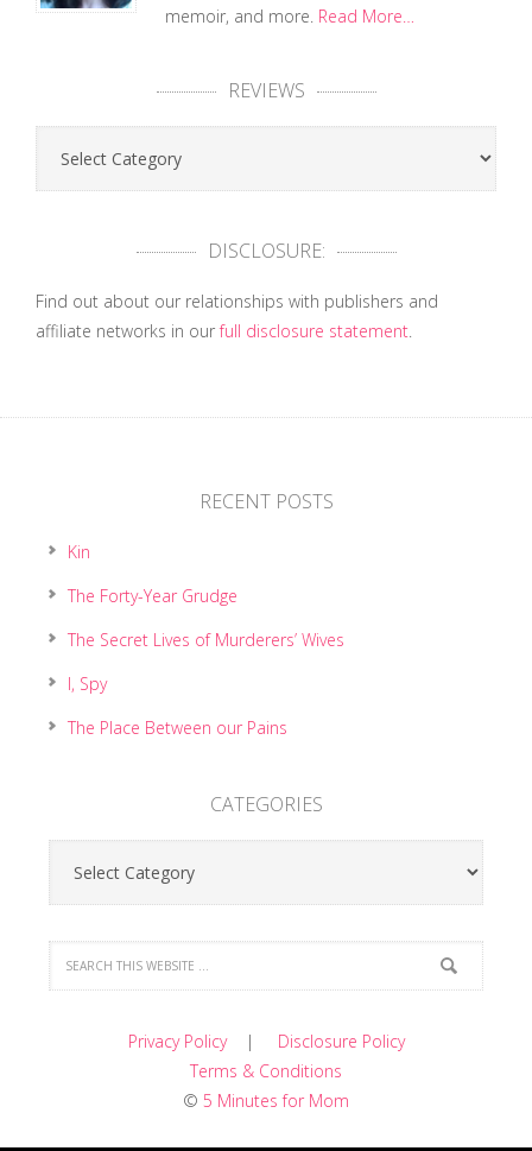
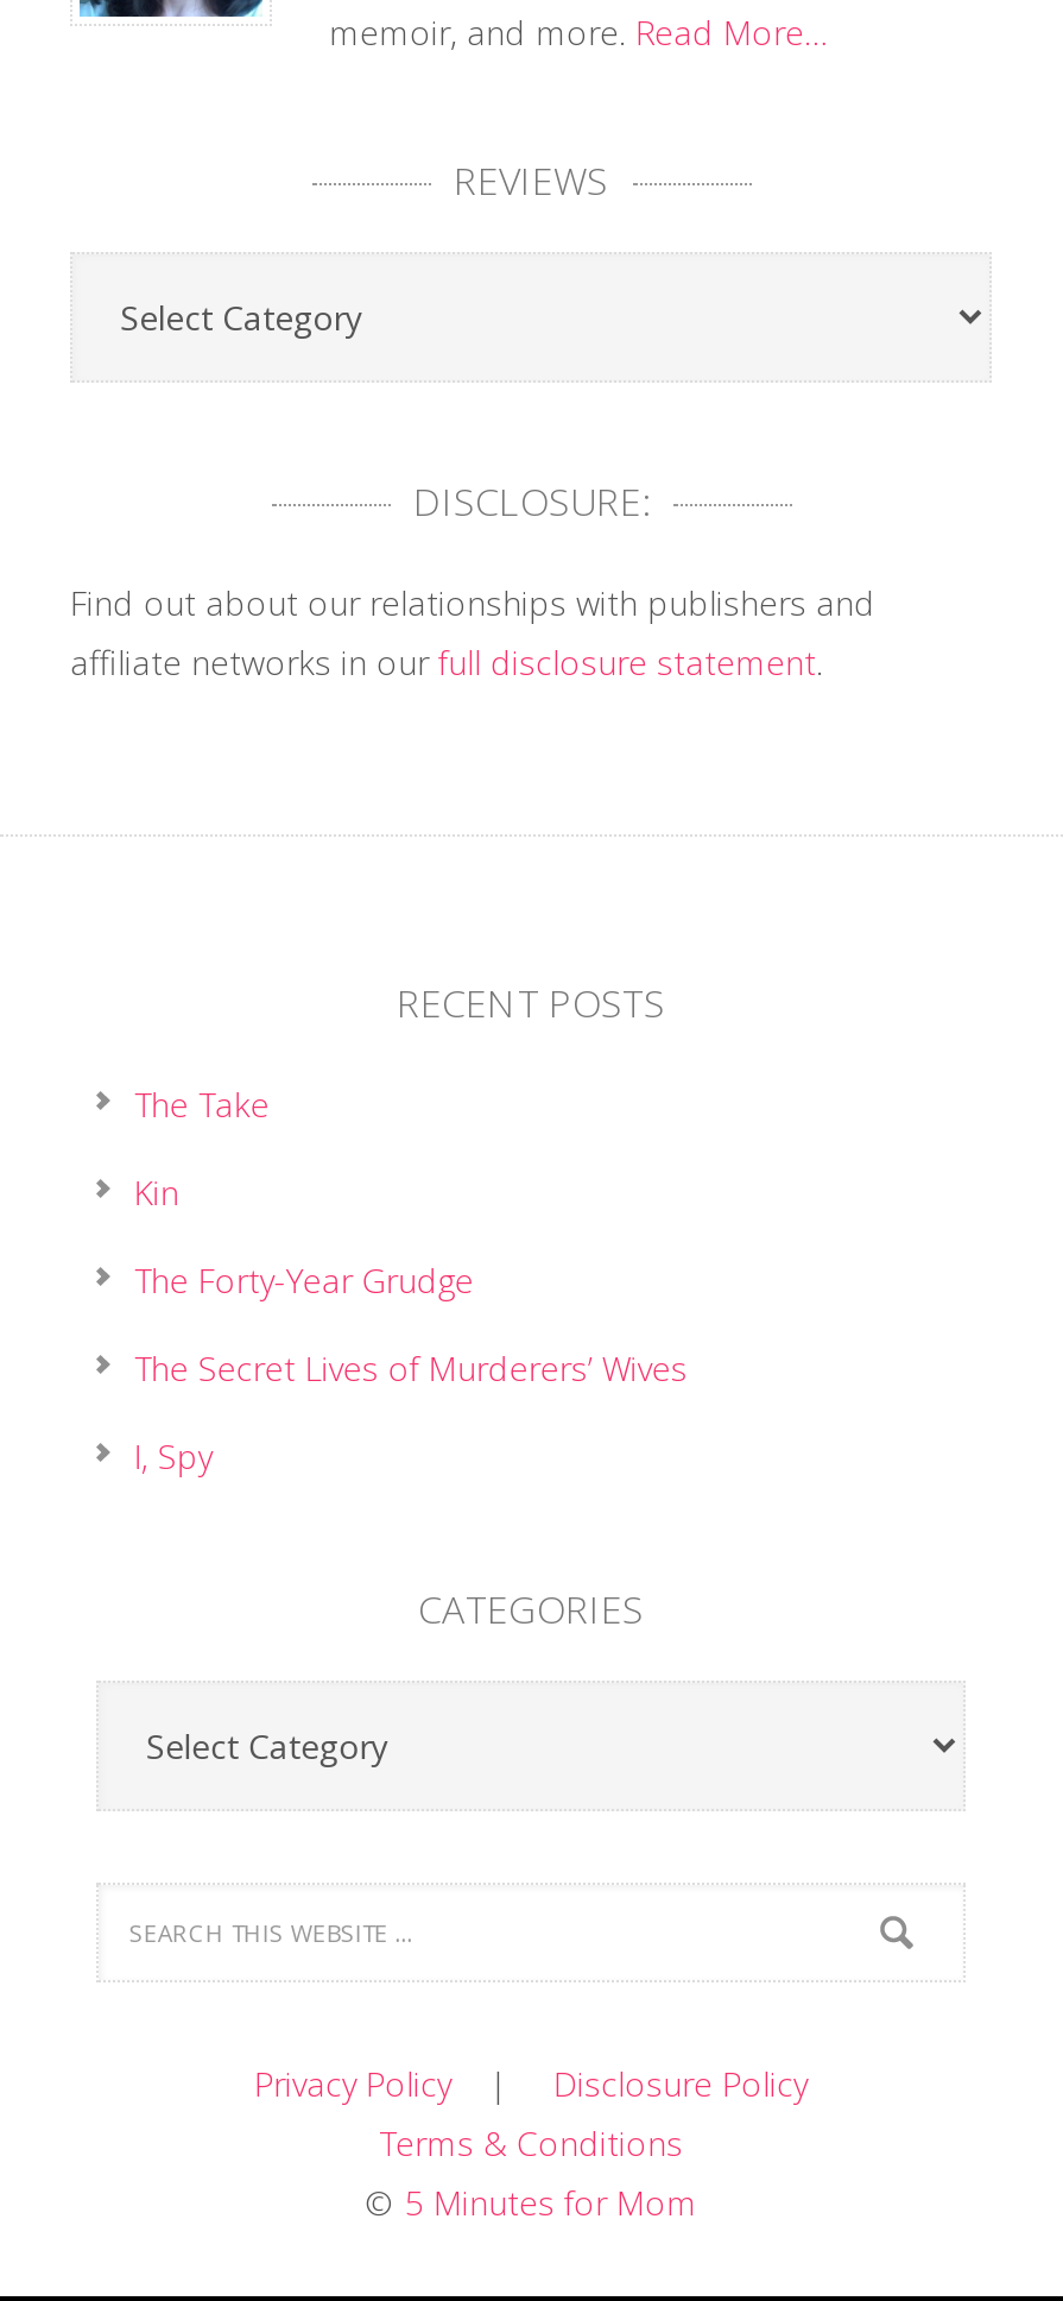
none -> [134,1082,269,1127] The Take
moved [68,540,344,695] -> [134,1170,687,1479]: Kin | The Forty-Year Grudge | The Secret Lives of Murderers’ Wives | I, Spy
[68,716,287,739] The Place Between our Pains -> none

